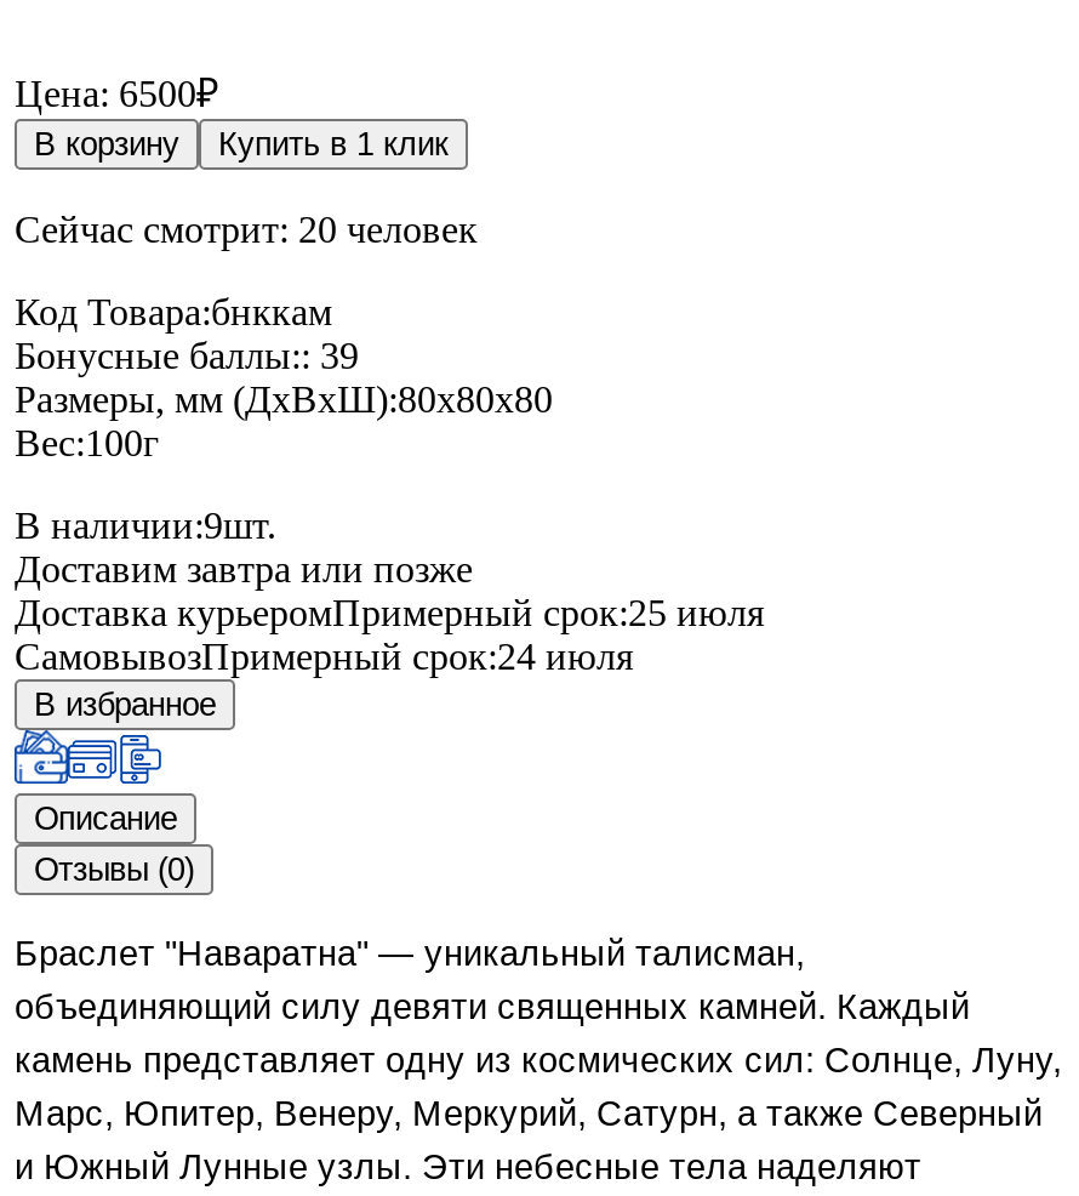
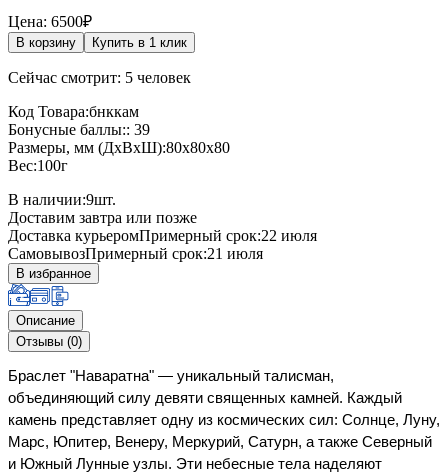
[15,208,478,249] Сейчас смотрит: 20 человек -> [8,69,191,86] Сейчас смотрит: 5 человек
[15,591,764,633] Доставка курьеромПримерный срок:25 июля -> [8,227,317,244] Доставка курьеромПримерный срок:22 июля
[15,635,633,676] СамовывозПримерный срок:24 июля -> [8,245,263,262] СамовывозПримерный срок:21 июля

